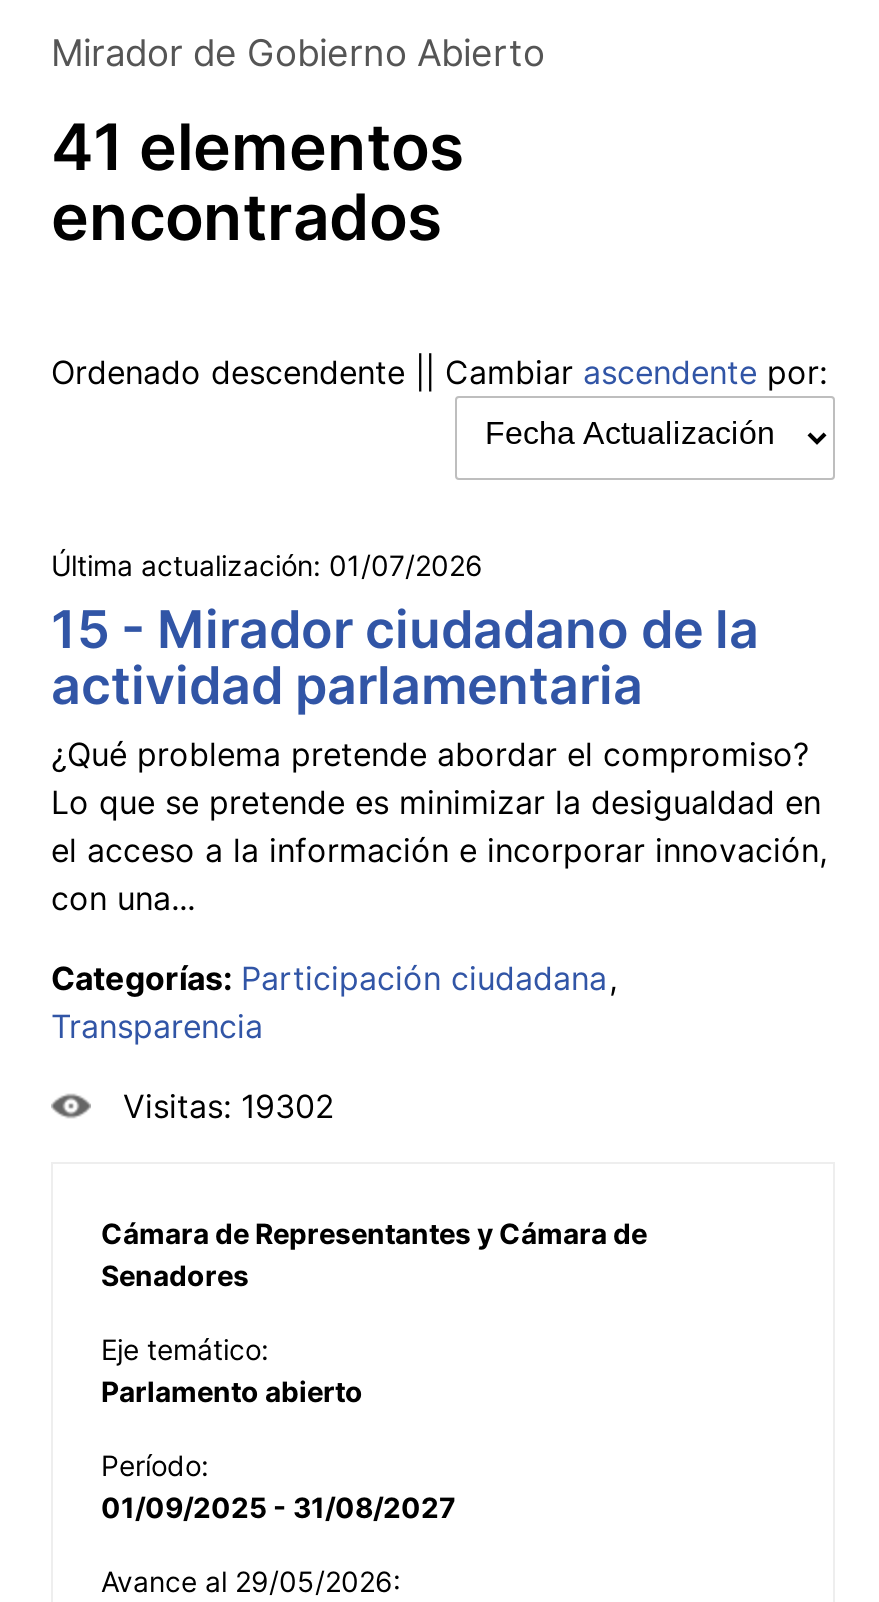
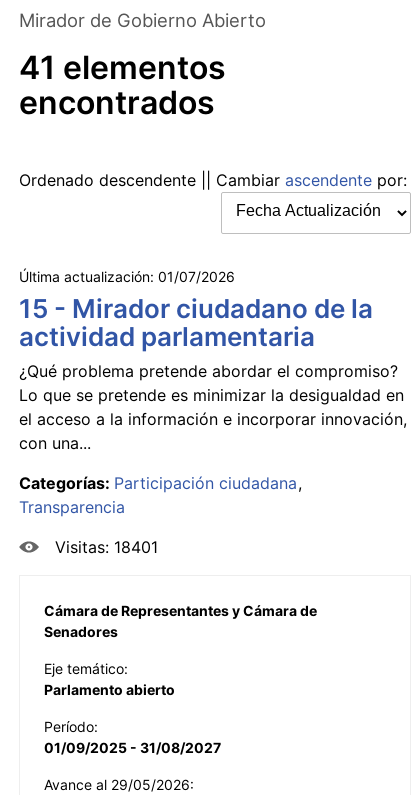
[123,1086,335,1126] Visitas: 19302 -> [55,537,158,557] Visitas: 18401

